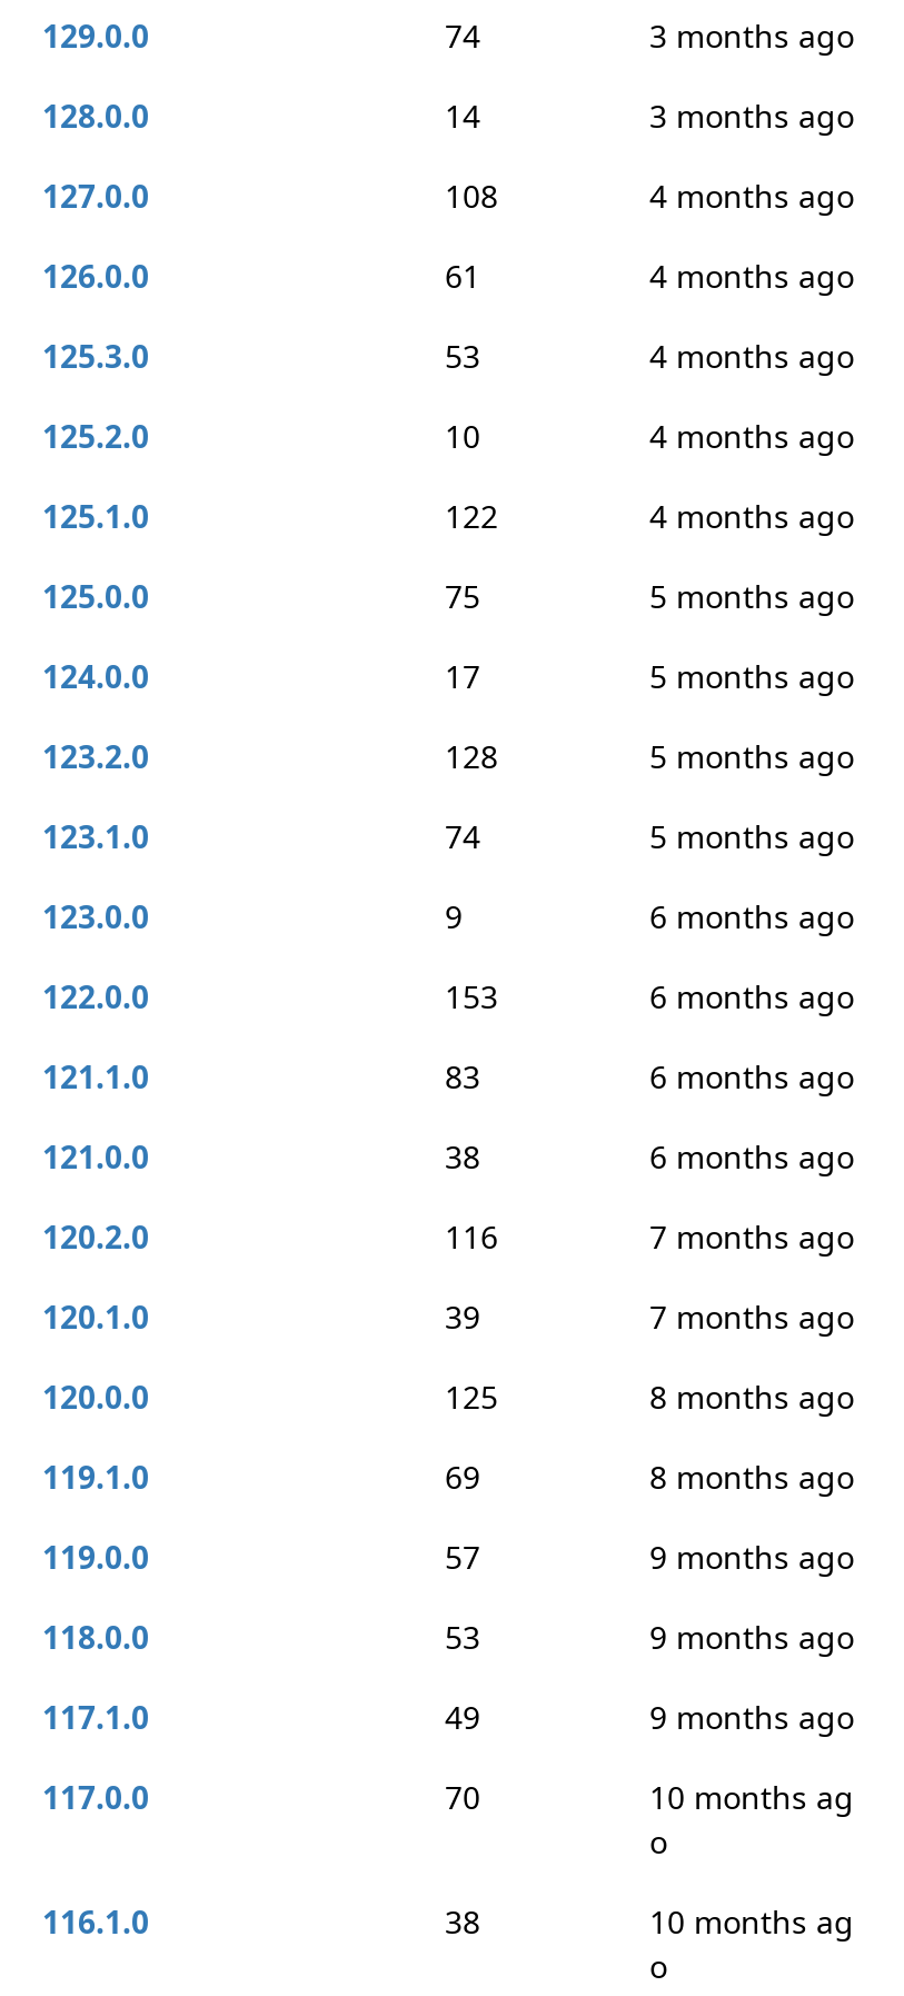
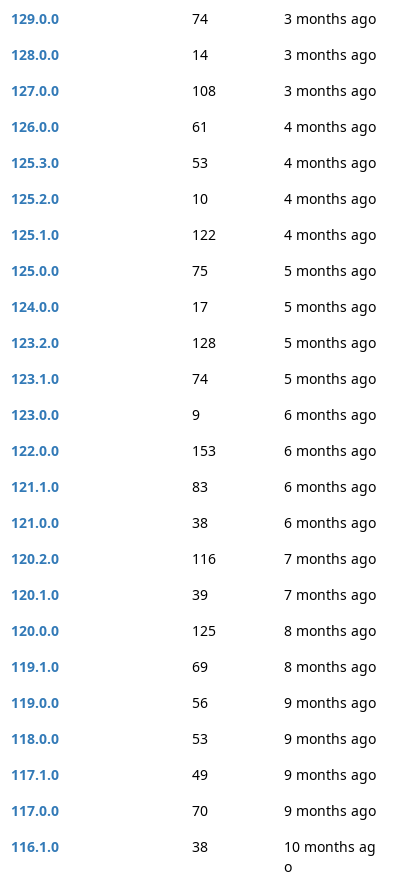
[649,175,854,217] 4 months ago -> [284,81,376,100] 3 months ago
[445,1536,480,1578] 57 -> [192,693,208,712] 56
[649,1776,854,1863] 10 months ag | o -> [284,801,376,820] 9 months ago

